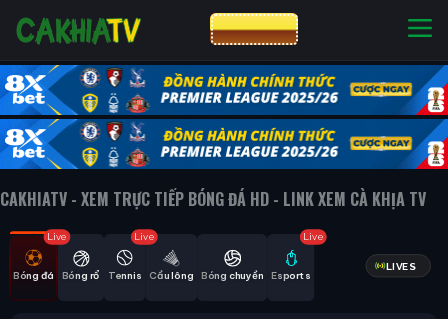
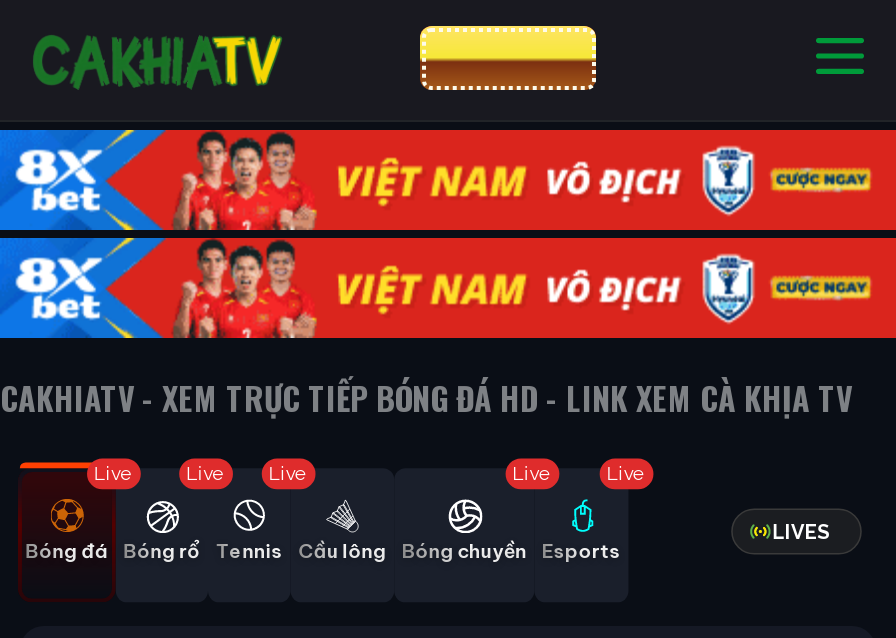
[4,64,445,170] [image] -> [10,128,890,340] [image]
none -> [186,461,226,483] Live
none -> [512,461,553,483] Live

